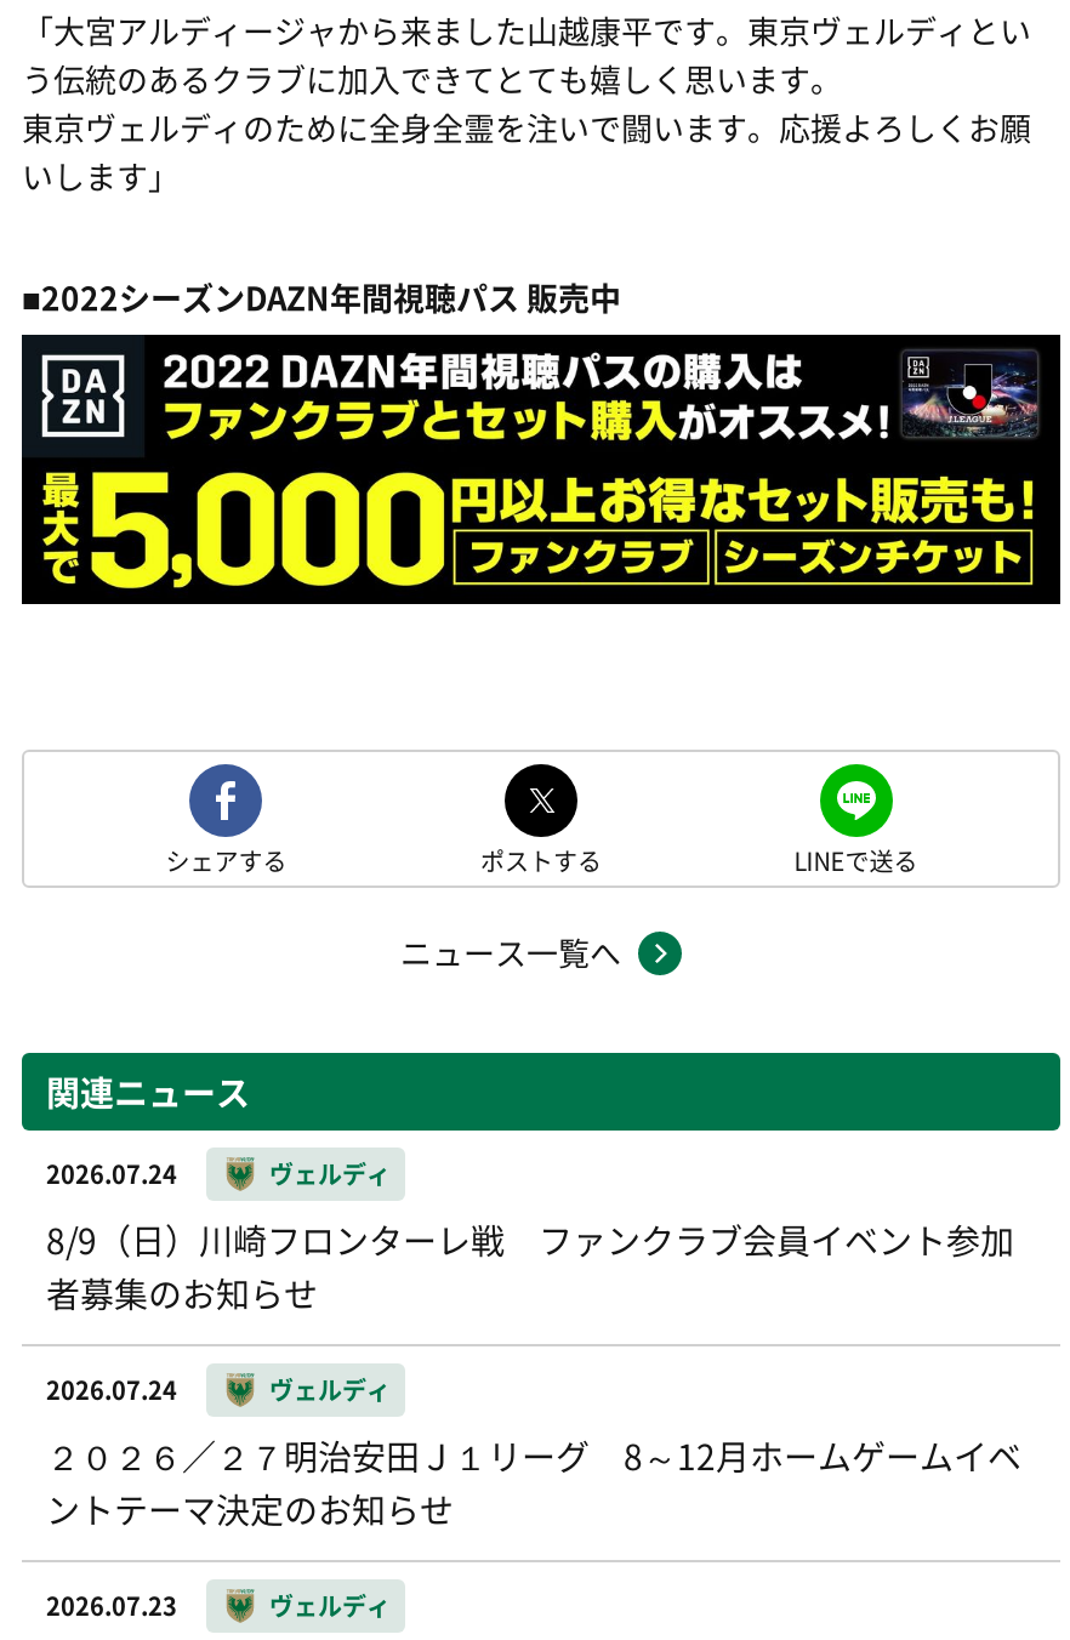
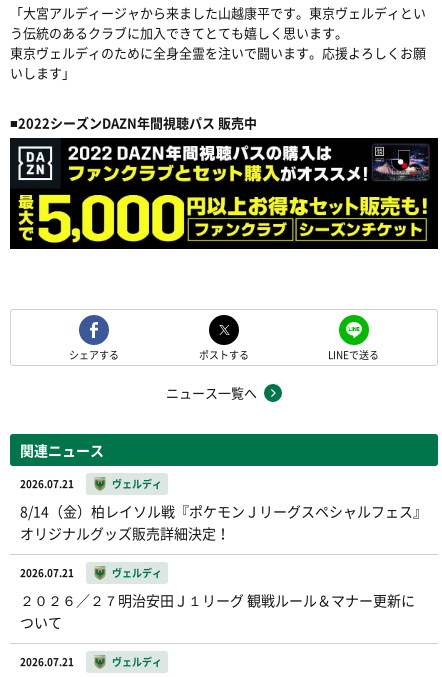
[46,1155,177,1192] 2026.07.24 -> [20,476,74,491] 2026.07.21
[46,1216,1014,1318] 8/9（日）川崎フロンターレ戦 ファンクラブ会員イベント参加 | 者募集のお知らせ -> [20,501,427,543] 8/14（金）柏レイソル戦『ポケモンＪリーグスペシャルフェス』 | オリジナルグッズ販売詳細決定！
[46,1371,177,1408] 2026.07.24 -> [20,565,74,580] 2026.07.21
[46,1432,1021,1534] ２０２６／２７明治安田Ｊ１リーグ 8～12月ホームゲームイベ | ントテーマ決定のお知らせ -> [20,590,415,632] ２０２６／２７明治安田Ｊ１リーグ 観戦ルール＆マナー更新に | ついて
[46,1587,177,1624] 2026.07.23 -> [20,654,74,669] 2026.07.21

